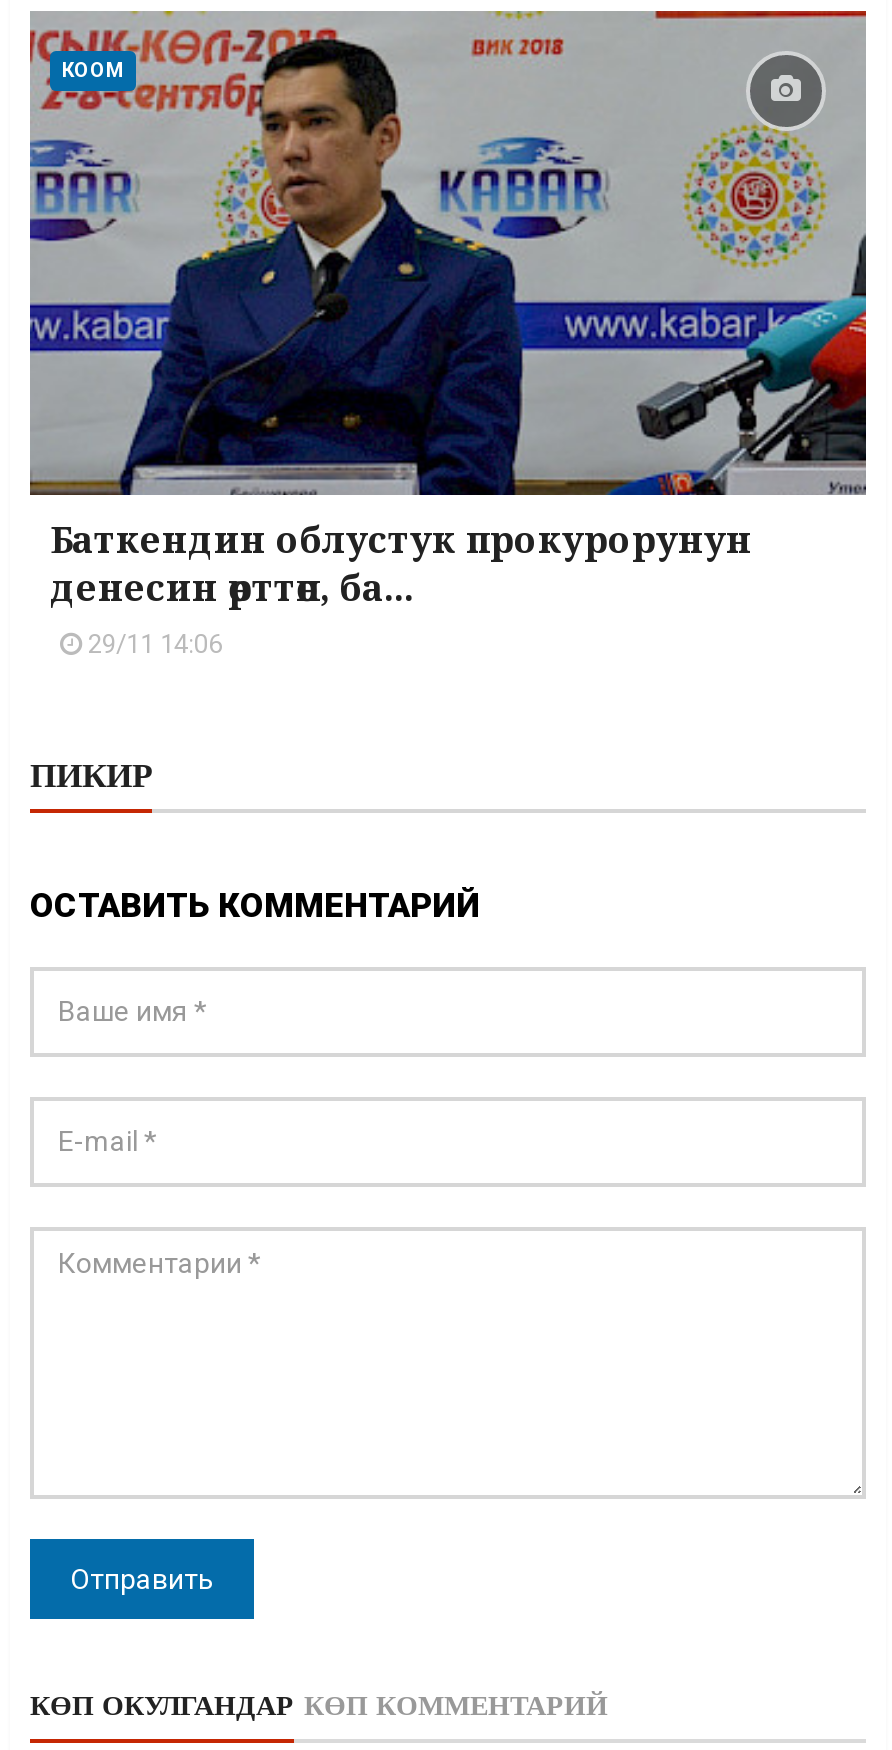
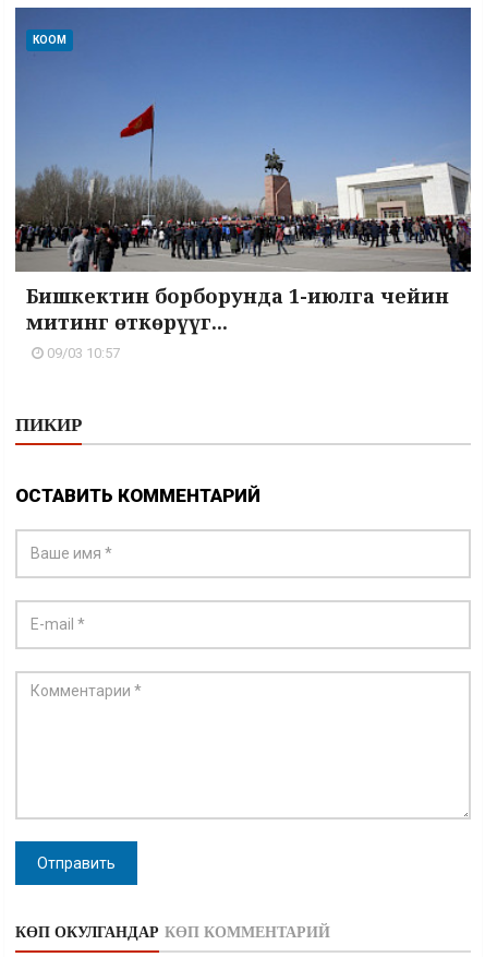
[28,9,868,659] [image] | Баткендин облустук прокурорунун | денесин өрттөп, ба... | 29/11 14:06 -> [14,7,472,361] [image] | Бишкектин борборунда 1-июлга чейин | митинг өткөрүүг... | 09/03 10:57

